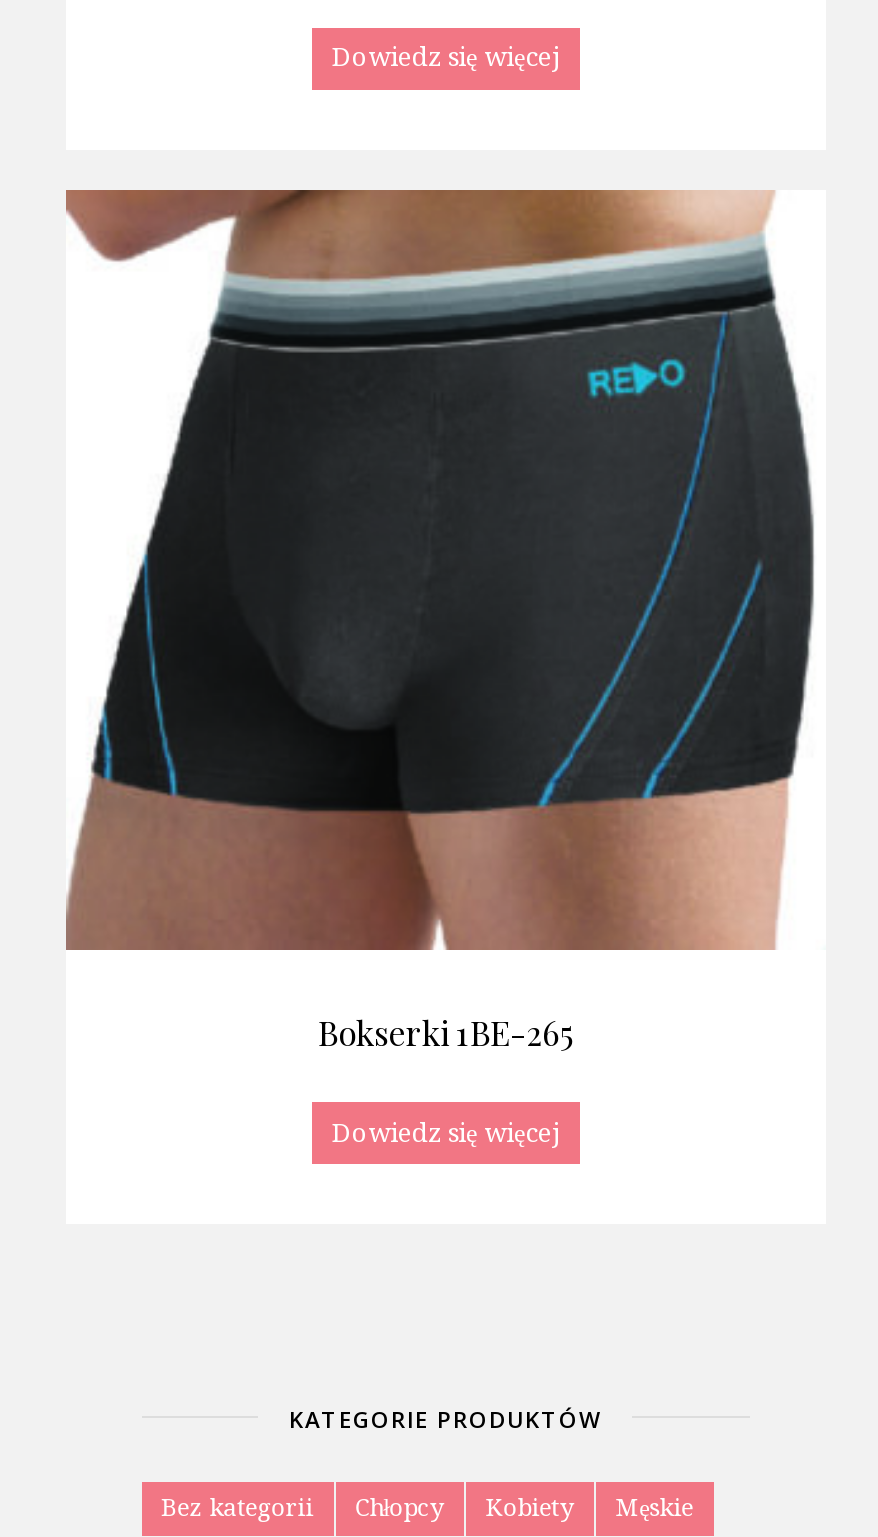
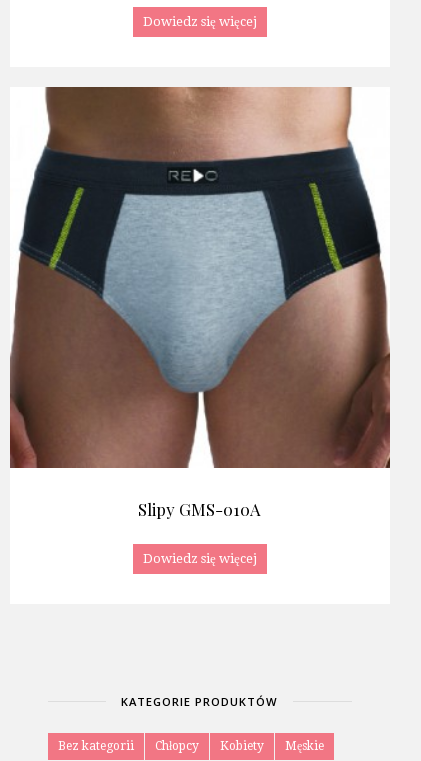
[64,187,826,1054] [image] | Bokserki 1BE-265 -> [9,86,391,520] [image] | Slipy GMS-010A

